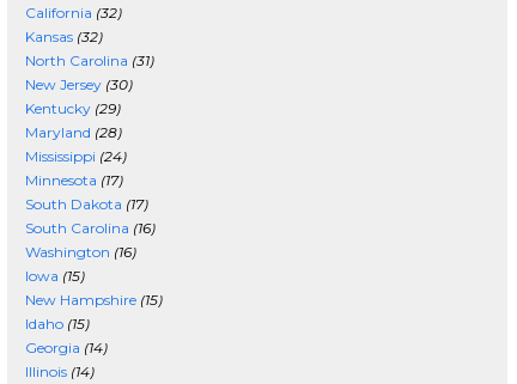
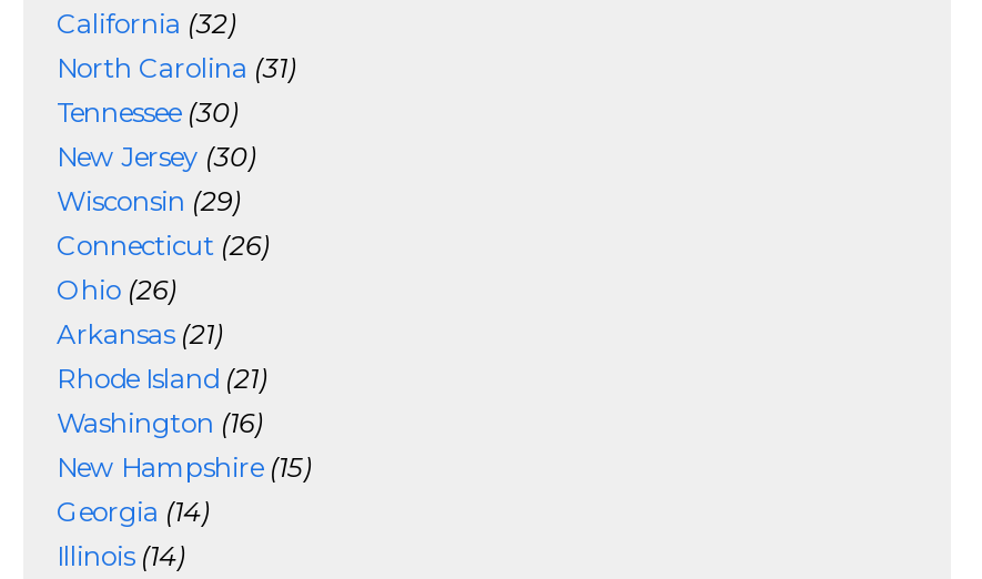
[25,28,103,46] Kansas (32) -> none
none -> [57,96,239,129] Tennessee (30)
[25,100,156,237] Kentucky (29) | Maryland (28) | Mississippi (24) | Minnesota (17) | South Dakota (17) | South Carolina (16) -> [57,185,270,396] Wisconsin (29) | Connecticut (26) | Ohio (26) | Arkansas (21) | Rhode Island (21)
[25,267,85,285] Iowa (15) -> none
[25,315,90,333] Idaho (15) -> none

